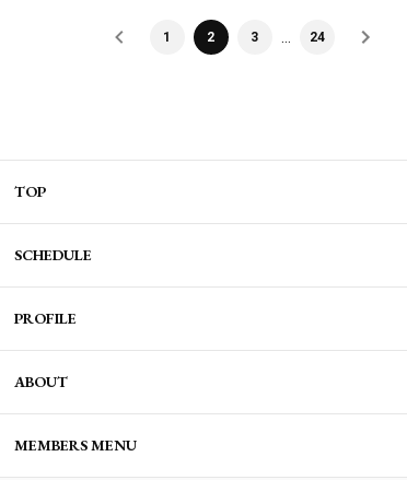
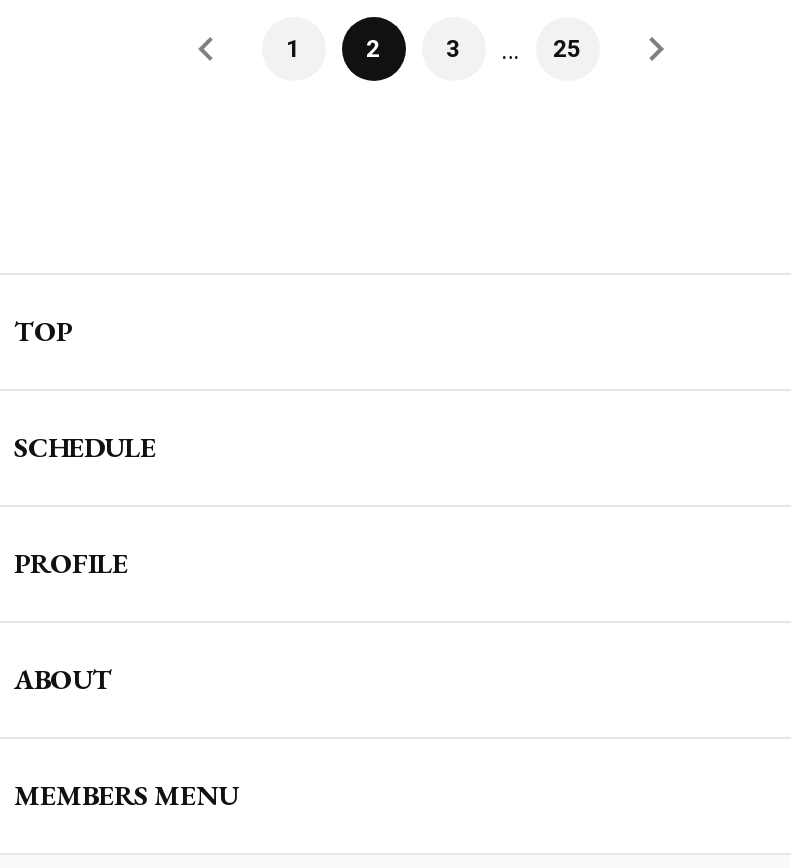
[309,29,324,44] 24 -> [553,34,581,62] 25

